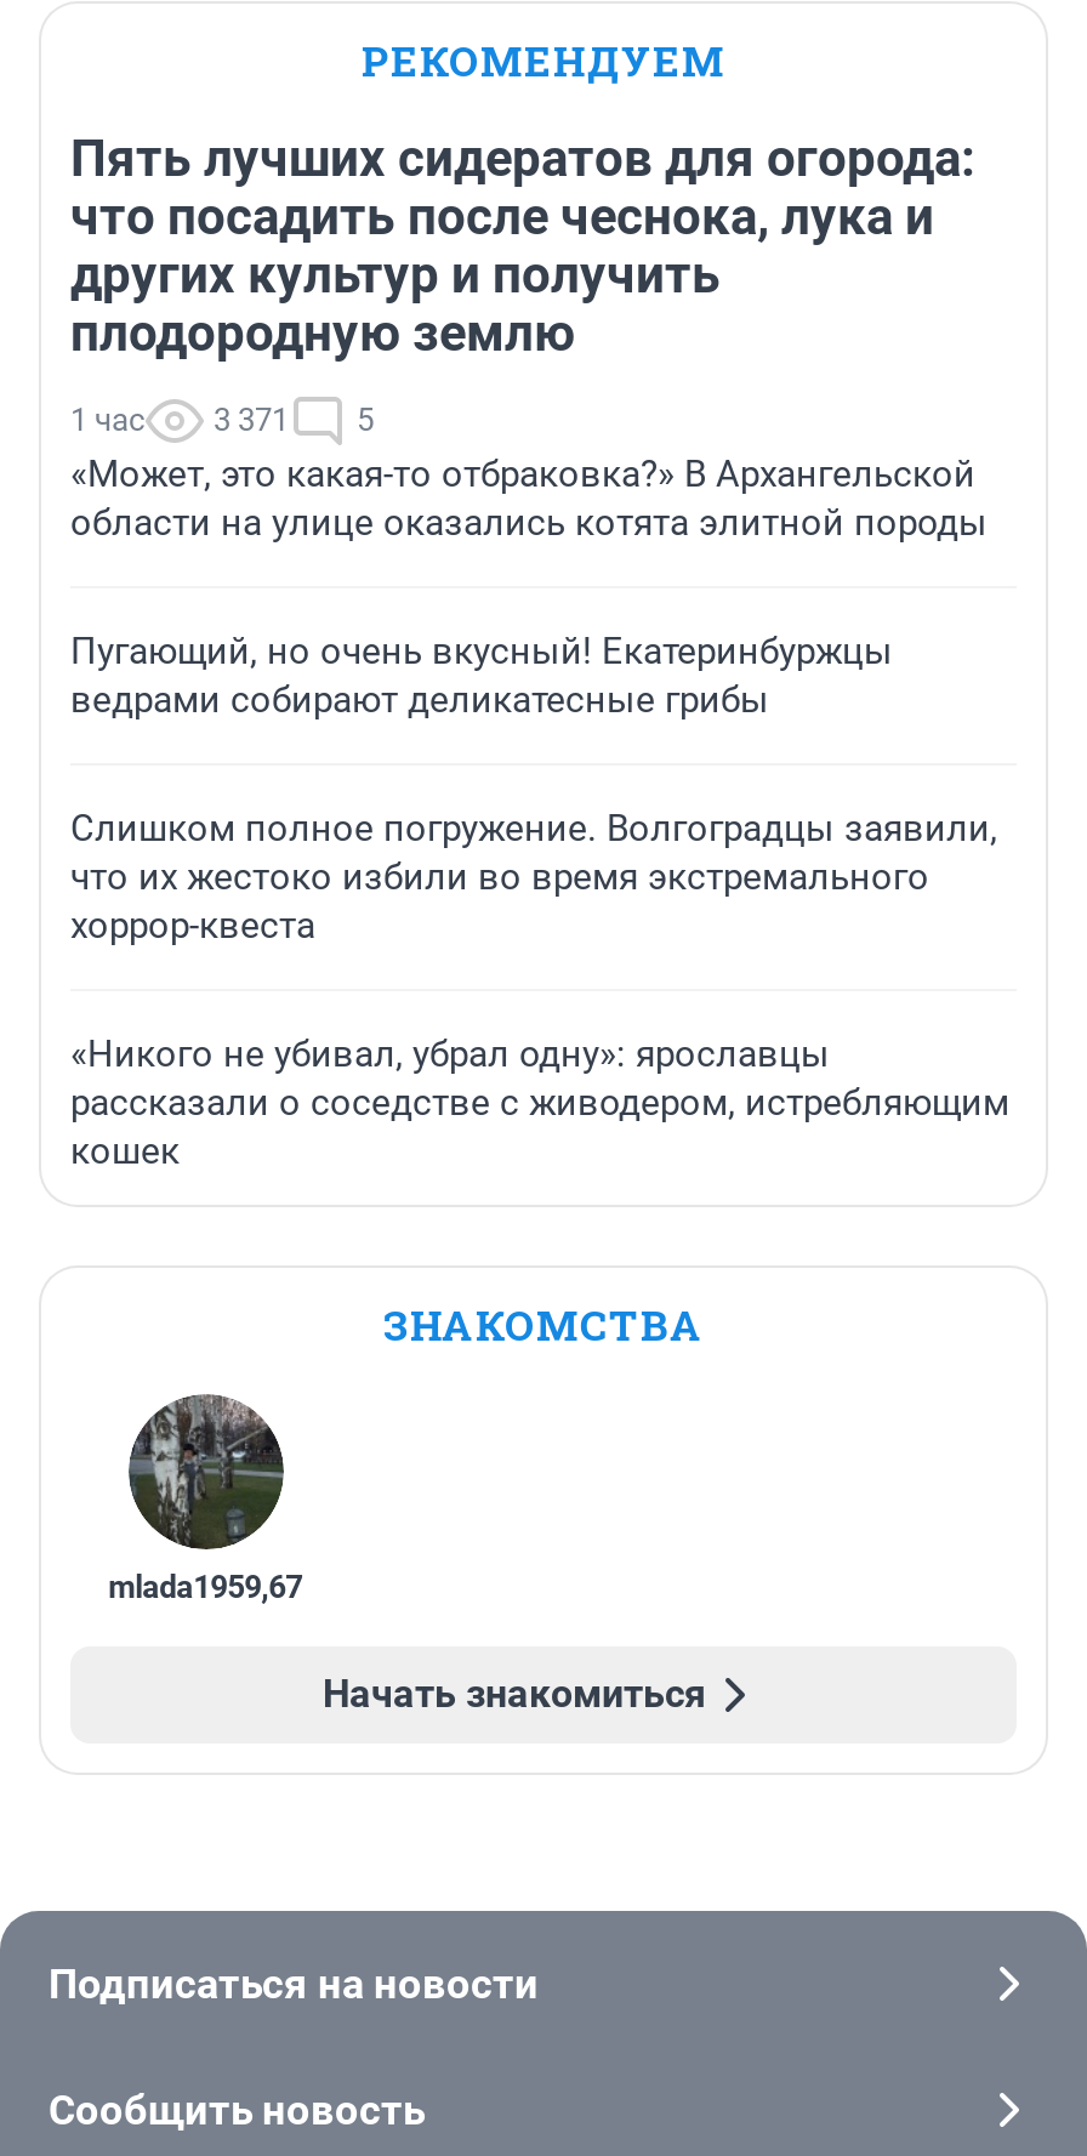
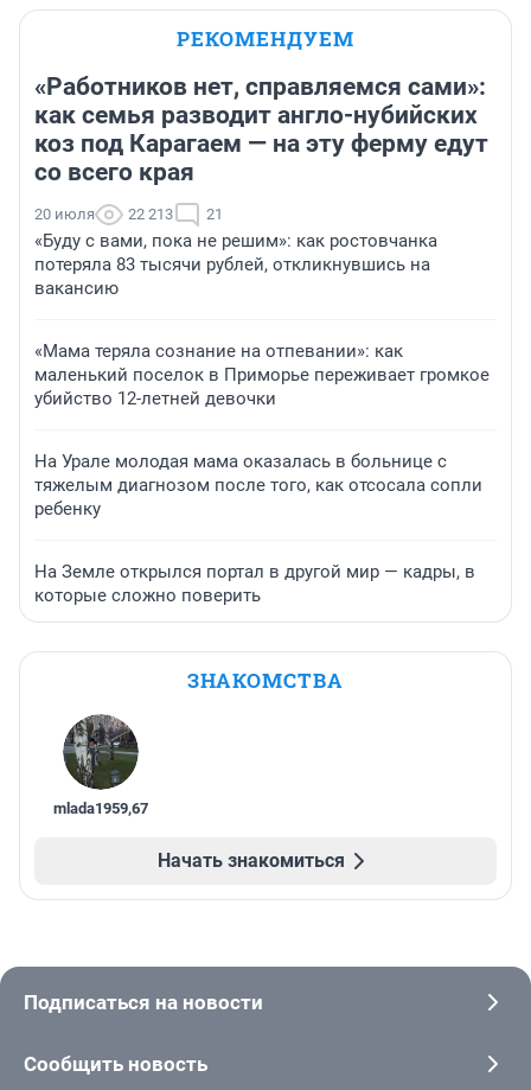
[70,130,975,363] Пять лучших сидератов для огорода: | что посадить после чеснока, лука и | других культур и получить | плодородную землю -> [34,72,488,186] «Работников нет, справляемся сами»: | как семья разводит англо-нубийских | коз под Карагаем — на эту ферму едут | со всего края
[70,402,988,545] 1 час | 3 371 | 5 | «Может, это какая-то отбраковка?» В Архангельской | области на улице оказались котята элитной породы -> [34,205,437,299] 20 июля | 22 213 | 21 | «Буду с вами, пока не решим»: как ростовчанка | потеряла 83 тысячи рублей, откликнувшись на | вакансию
[70,630,893,722] Пугающий, но очень вкусный! Екатеринбуржцы | ведрами собирают деликатесные грибы -> [34,340,490,409] «Мама теряла сознание на отпевании»: как | маленький поселок в Приморье переживает громкое | убийство 12-летней девочки
[70,807,997,948] Слишком полное погружение. Волгоградцы заявили, | что их жестоко избили во время экстремального | хоррор-квеста -> [34,451,482,519] На Урале молодая мама оказалась в больнице с | тяжелым диагнозом после того, как отсосала сопли | ребенку
[70,1033,1009,1173] «Никого не убивал, убрал одну»: ярославцы | рассказали о соседстве с живодером, истребляющим | кошек -> [34,561,475,606] На Земле открылся портал в другой мир — кадры, в | которые сложно поверить

